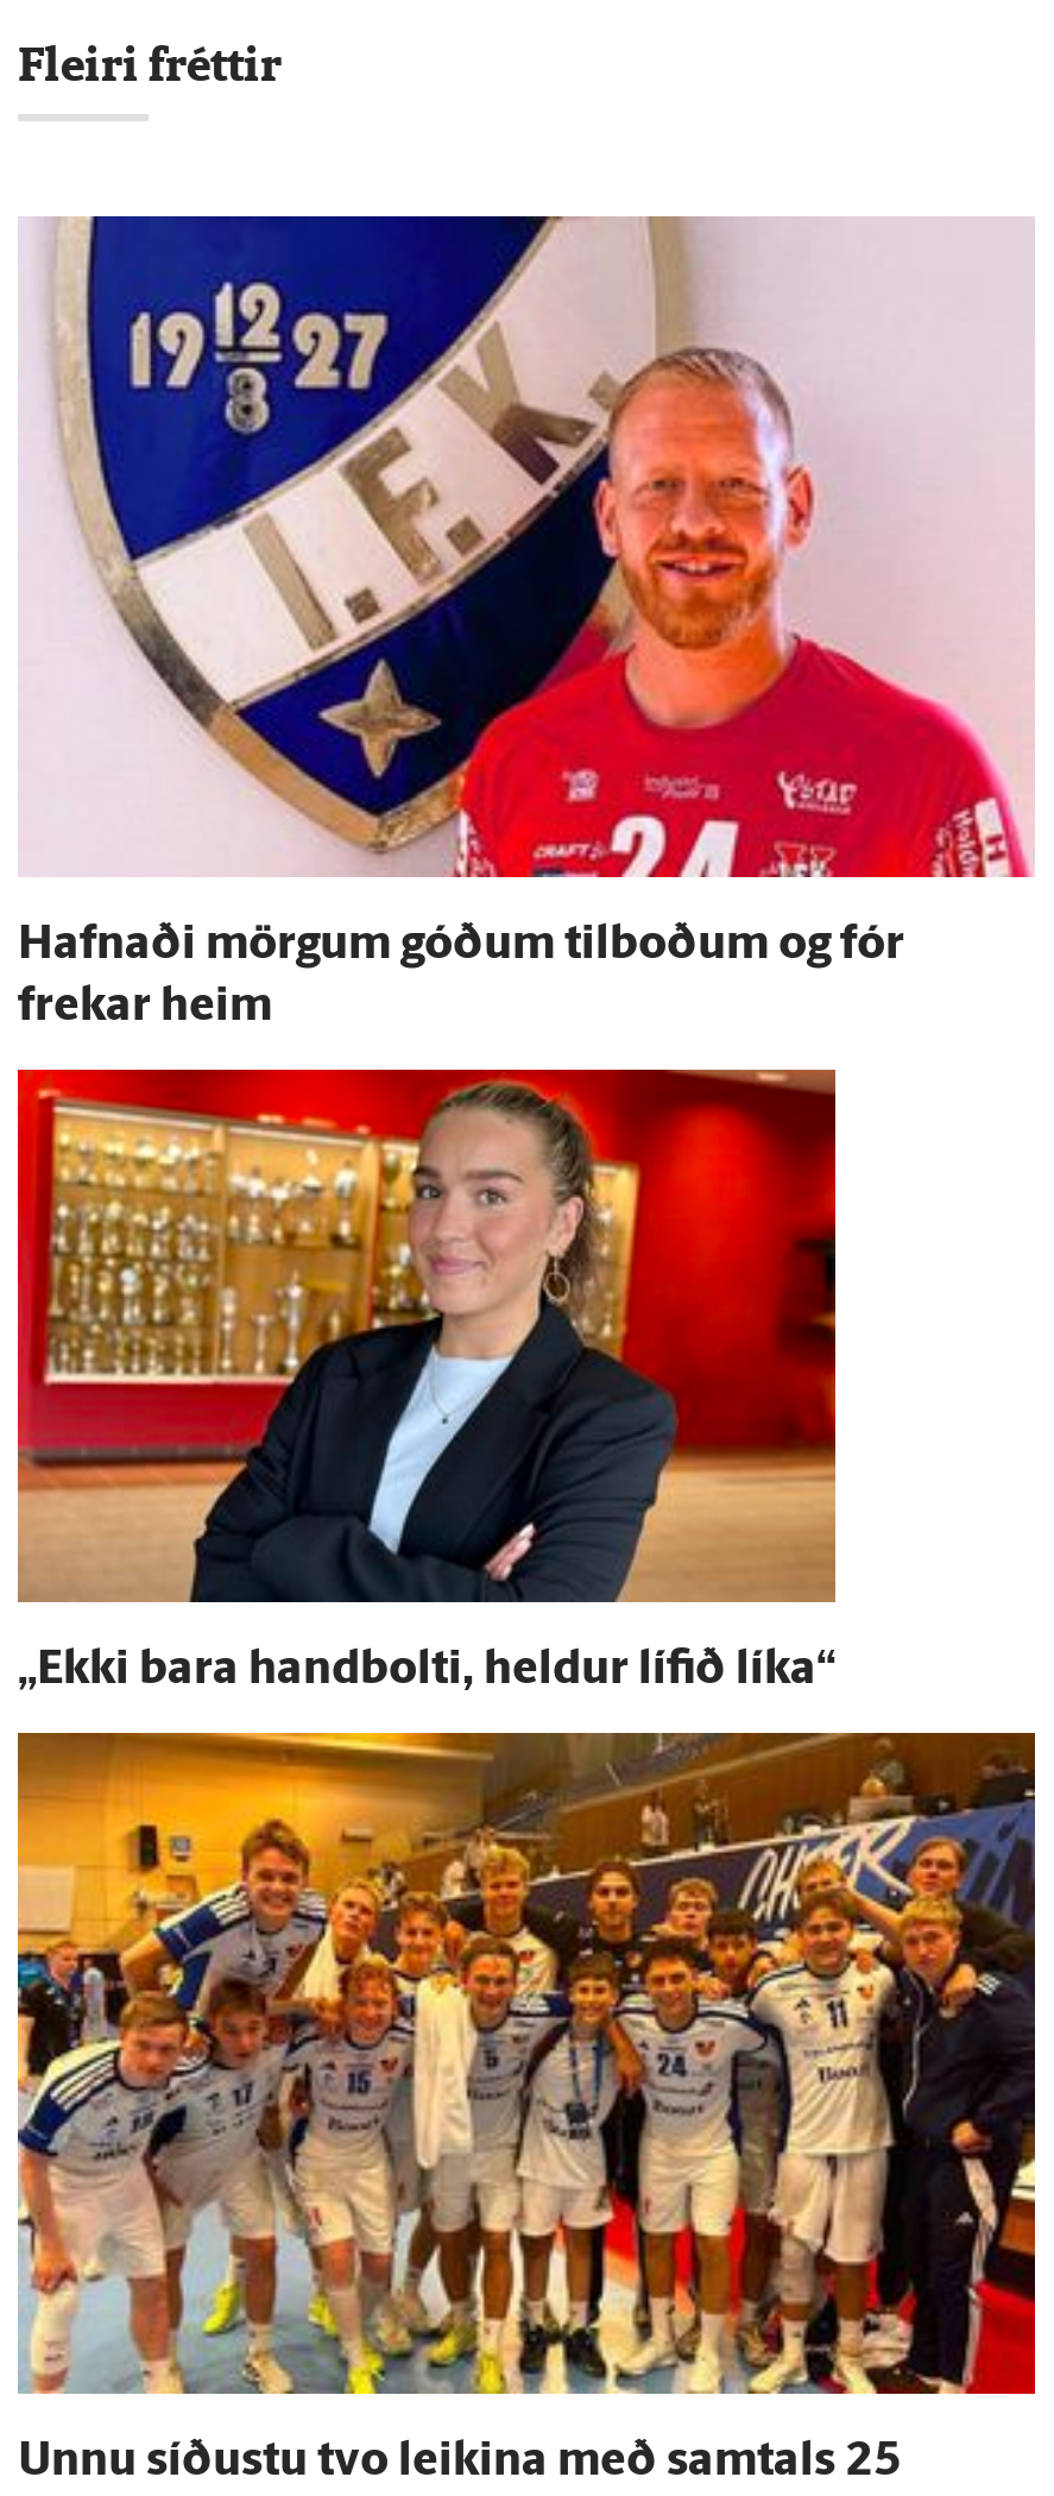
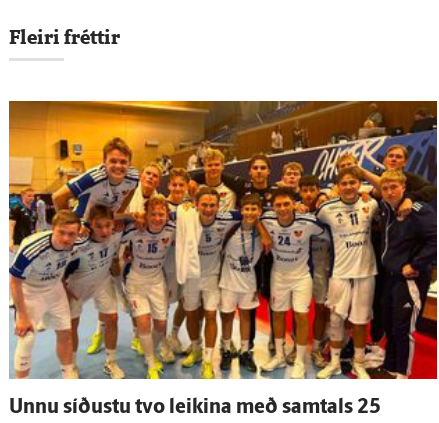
[18,214,1035,1032] [image] | Hafnaði mörgum góðum tilboðum og fór | frekar heim -> none
[15,1067,838,1694] [image] | „Ekki bara handbolti, heldur lífið líka“ -> none

